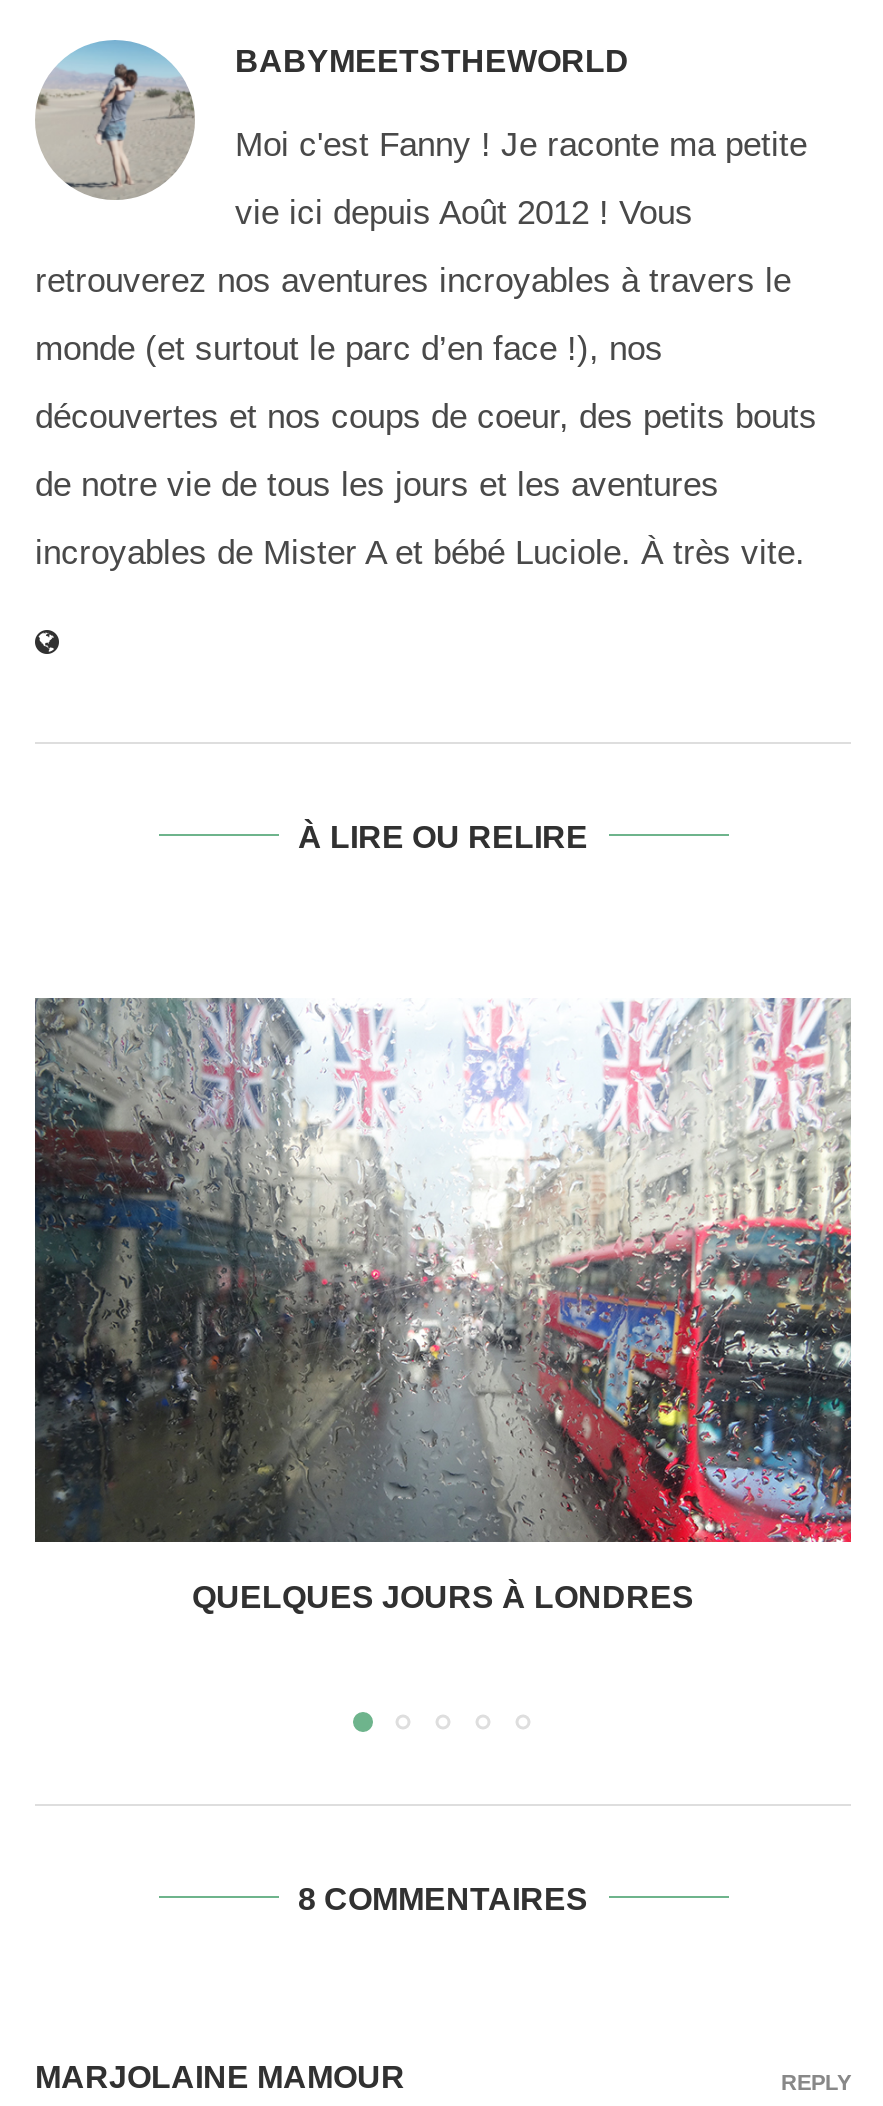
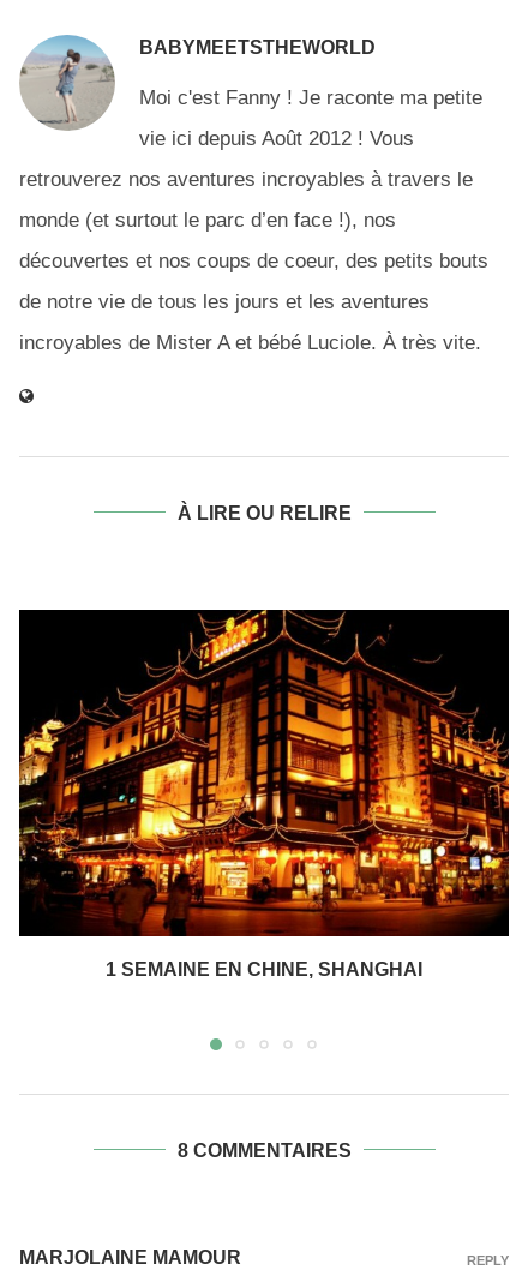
[33,997,853,1614] [image] | QUELQUES JOURS À LONDRES -> [18,609,510,979] [image] | 1 SEMAINE EN CHINE, SHANGHAI

